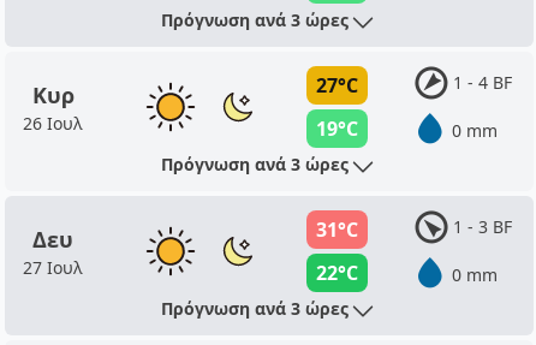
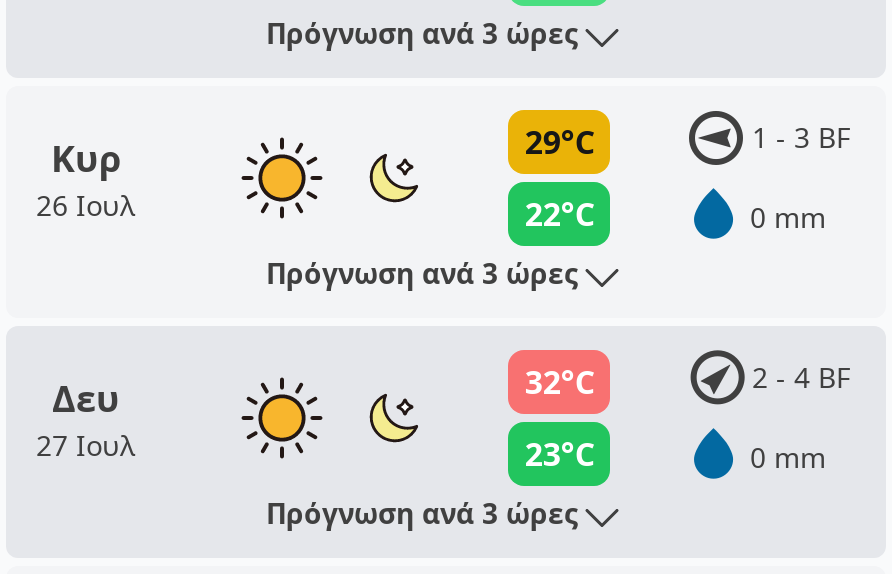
[316,72,358,99] 27°C -> [525,120,595,164] 29°C
[453,71,512,94] 1 - 4 BF -> [752,118,850,156] 1 - 3 BF
[316,115,358,142] 19°C -> [525,192,595,236] 22°C
[316,216,358,243] 31°C -> [525,360,595,404] 32°C
[453,215,512,238] 1 - 3 BF -> [752,358,850,396] 2 - 4 BF
[316,260,358,286] 22°C -> [525,432,595,476] 23°C

